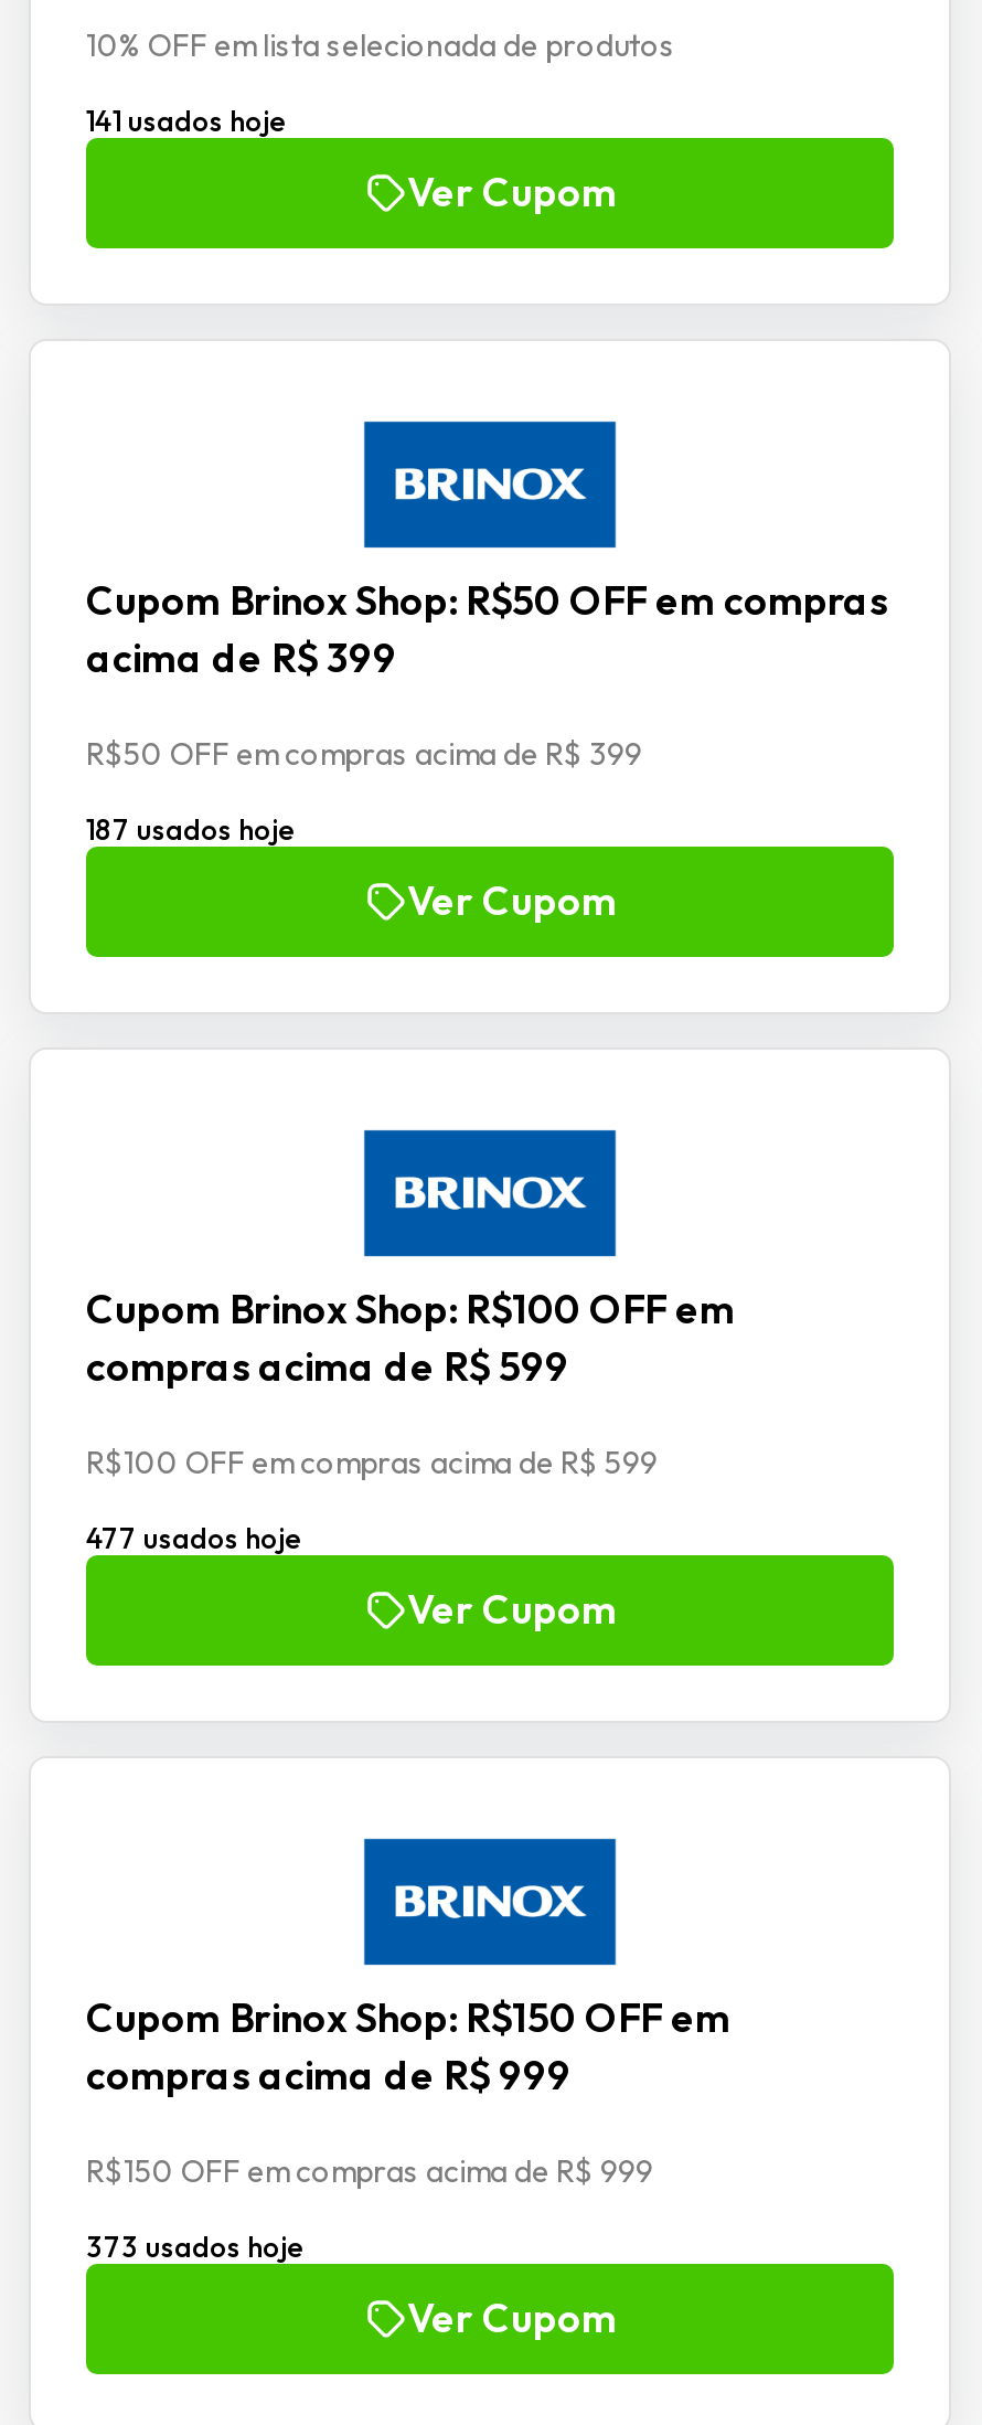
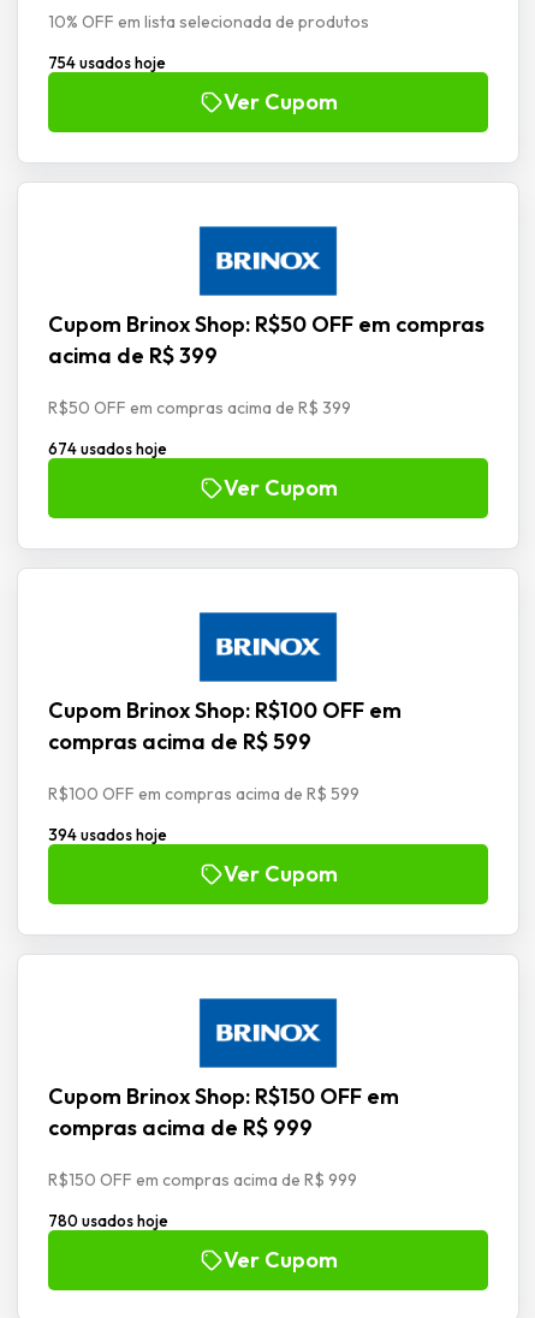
[86,103,287,138] 141 usados hoje -> [48,53,166,72] 754 usados hoje
[86,812,296,847] 187 usados hoje -> [48,439,167,458] 674 usados hoje
[86,1520,302,1556] 477 usados hoje -> [48,825,167,844] 394 usados hoje
[86,2229,305,2264] 373 usados hoje -> [48,1211,168,1230] 780 usados hoje

